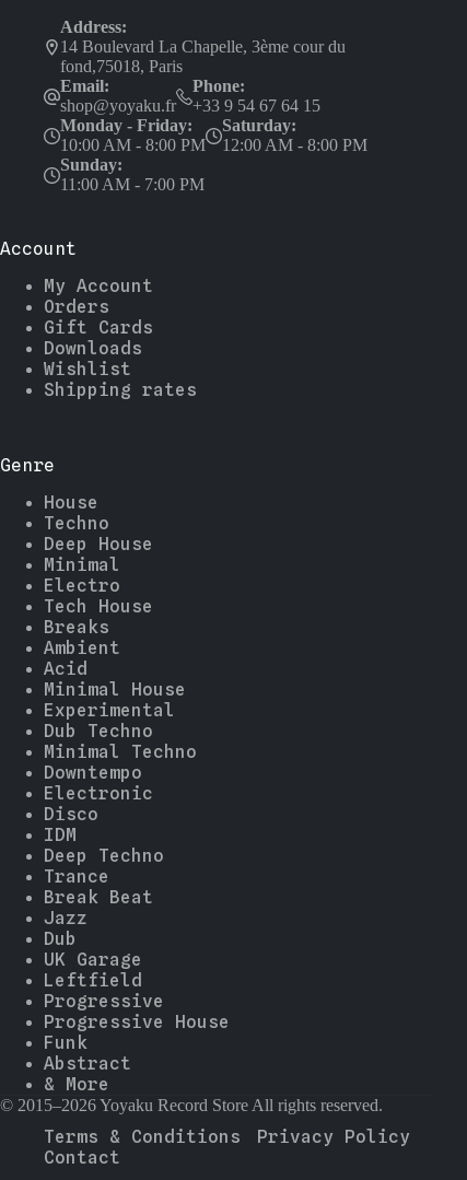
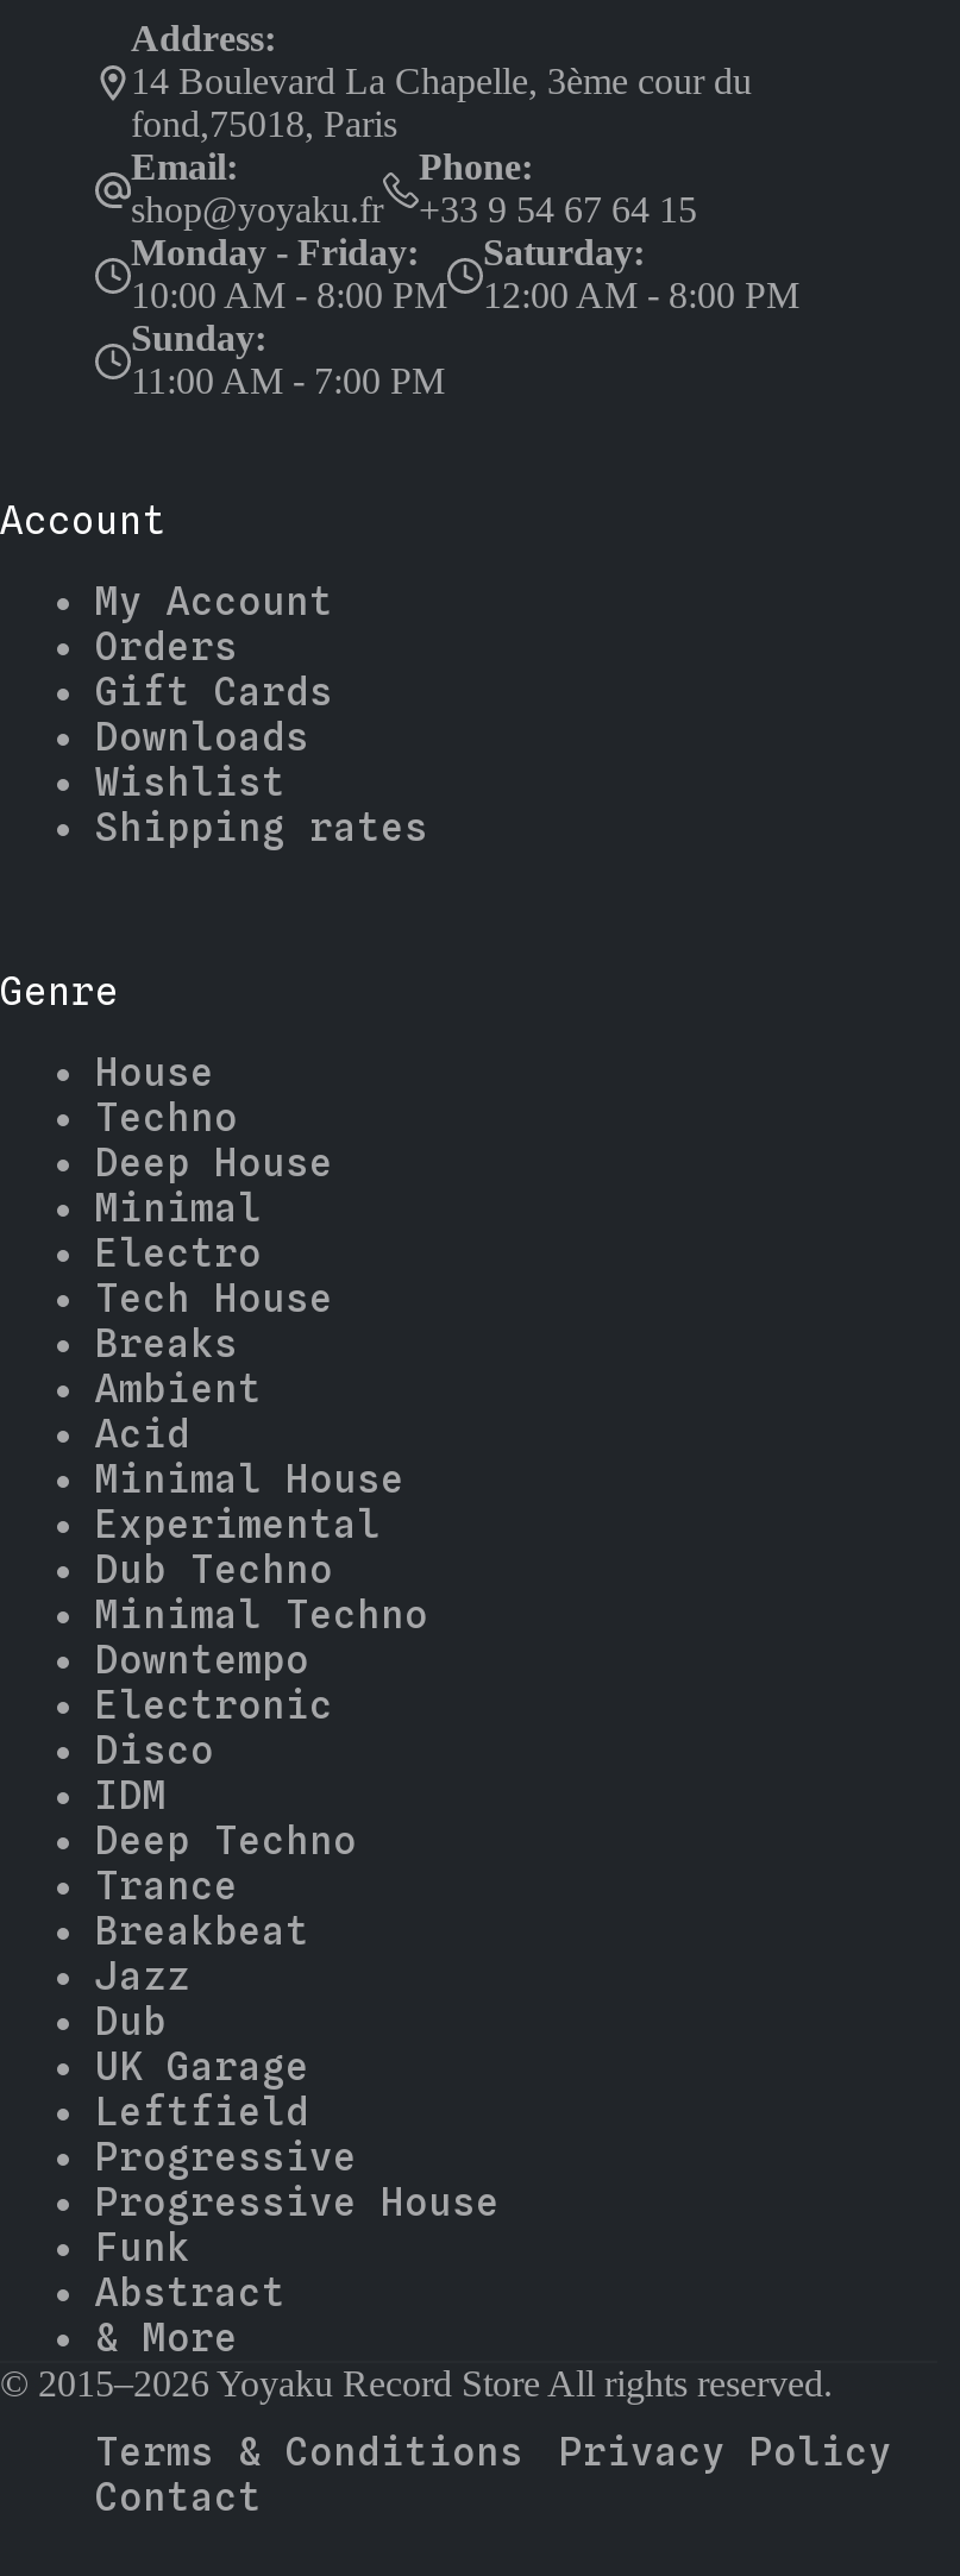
[44,887,153,908] Break Beat -> [95,1909,309,1954] Breakbeat

